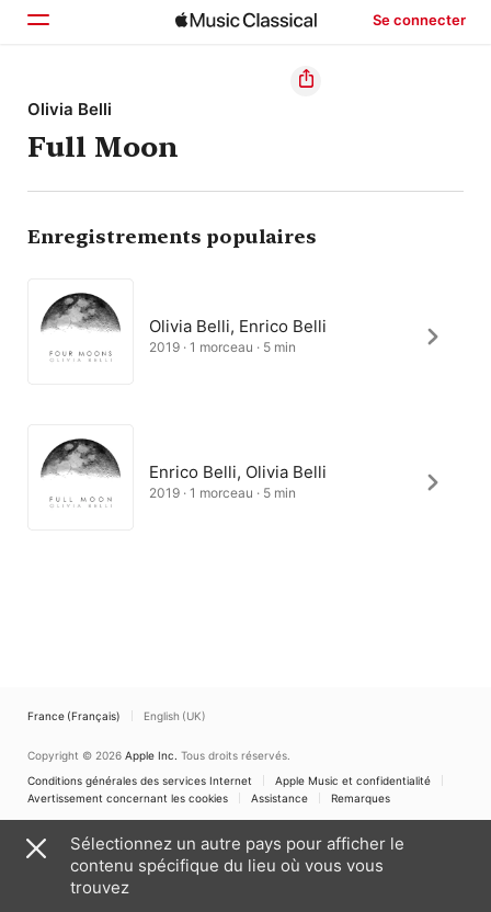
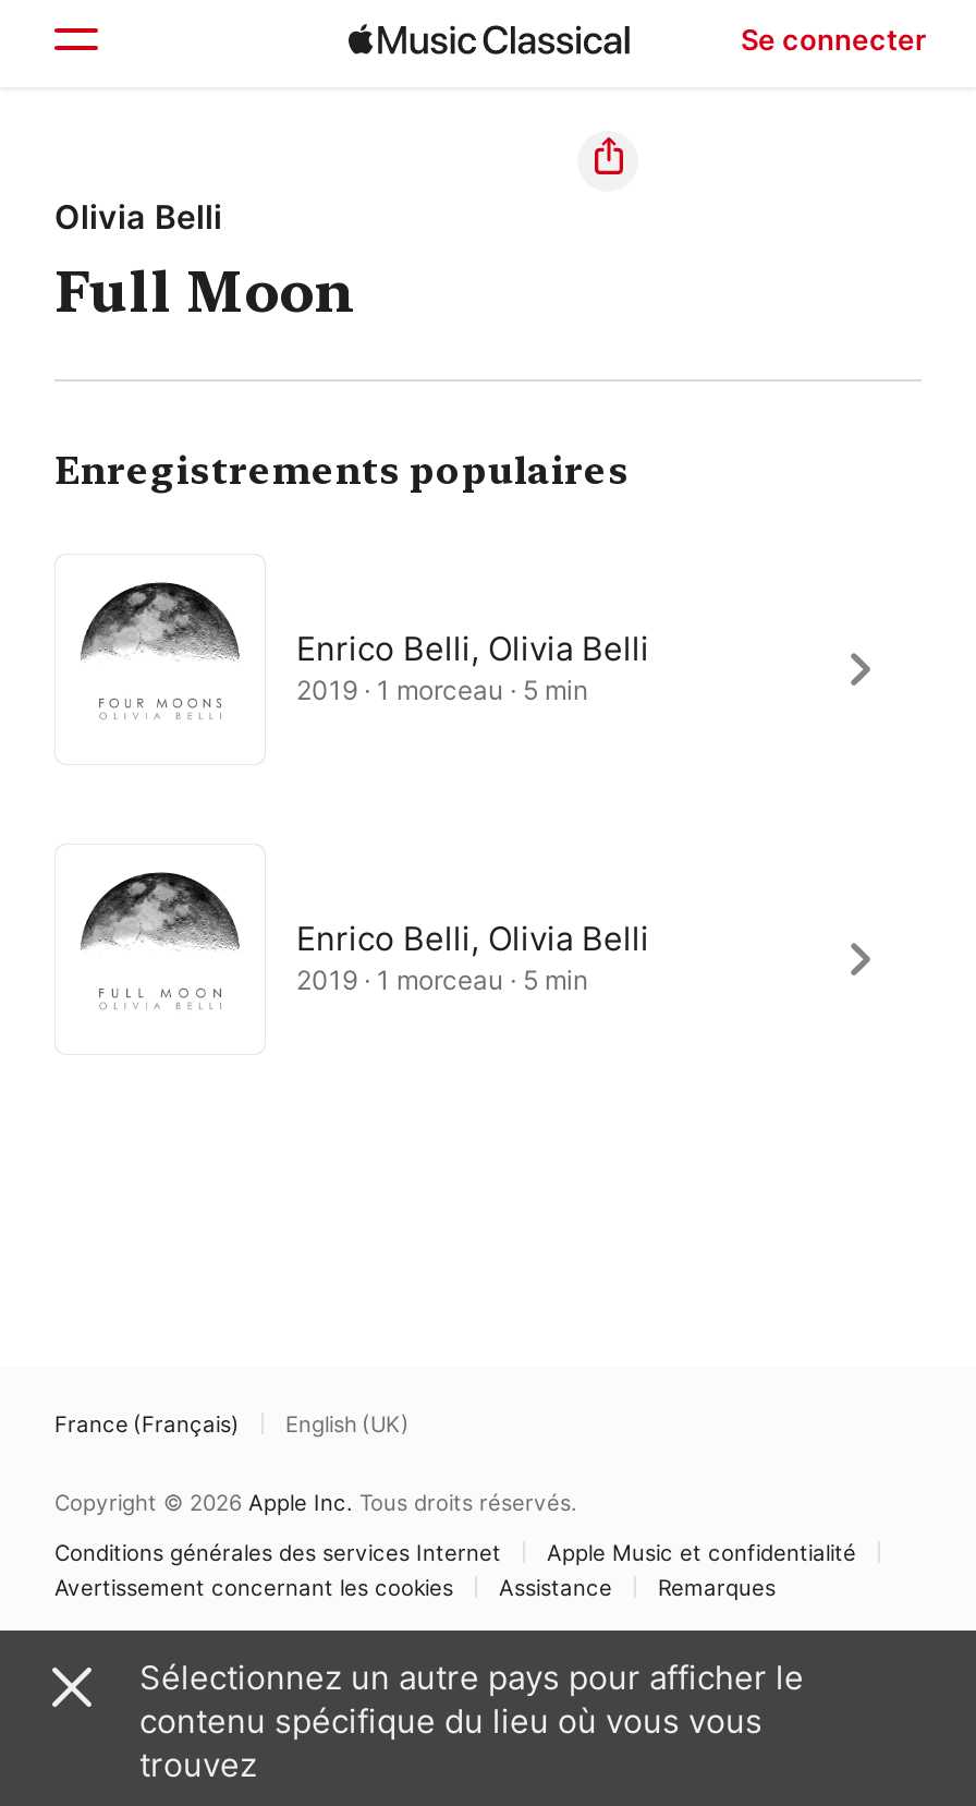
[149,316,327,337] Olivia Belli, Enrico Belli -> [296,628,649,669] Enrico Belli, Olivia Belli

